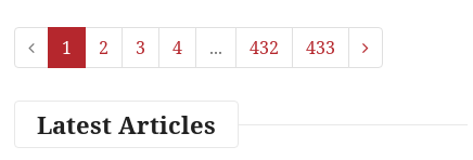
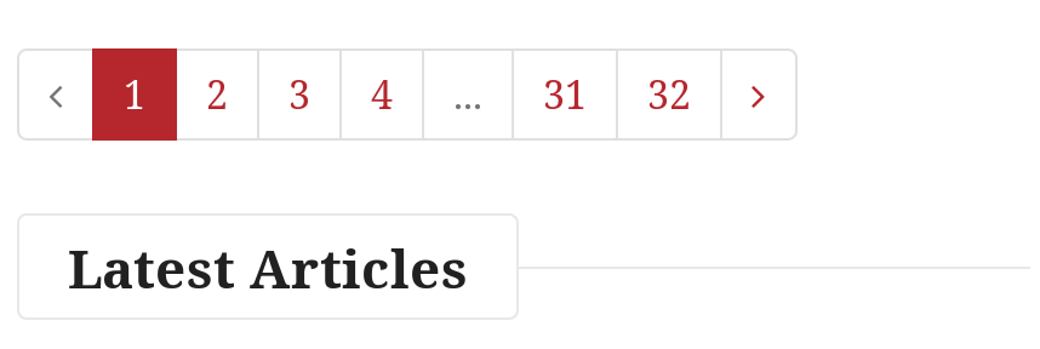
[250,36,279,60] 432 -> [543,68,587,121] 31
[306,36,335,60] 433 -> [647,68,691,121] 32

